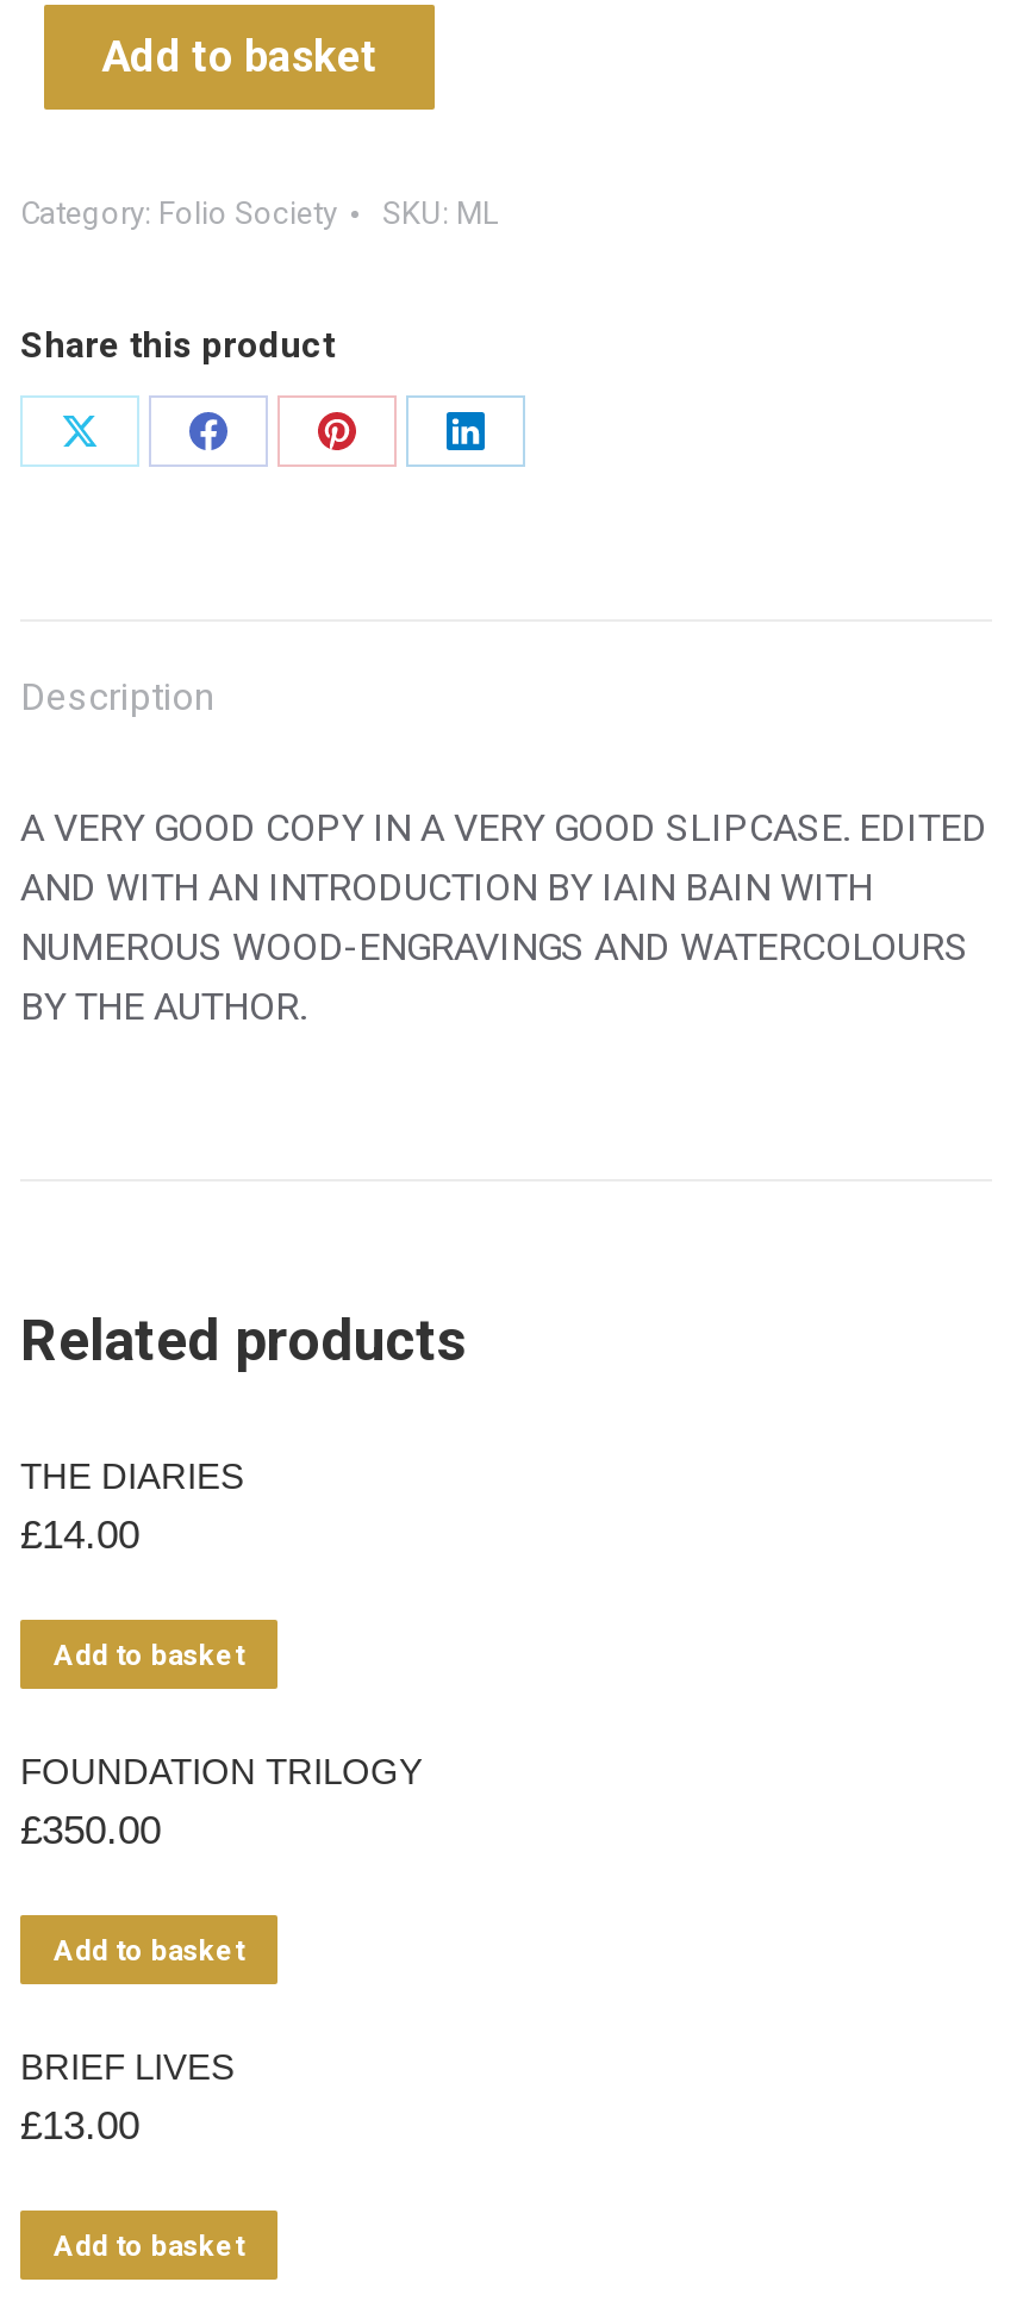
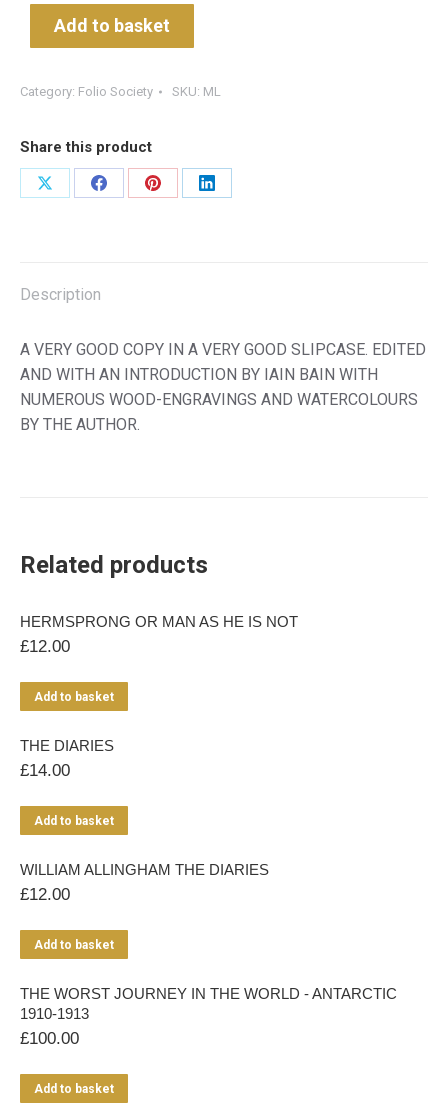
none -> [20,613,298,704] HERMSPRONG OR MAN AS HE IS NOT | £12.00 | Add to basket
[20,1751,423,1853] FOUNDATION TRILOGY | £350.00 -> [20,861,269,904] WILLIAM ALLINGHAM THE DIARIES | £12.00
[20,2046,235,2149] BRIEF LIVES | £13.00 -> [20,985,397,1048] THE WORST JOURNEY IN THE WORLD - ANTARCTIC | 1910-1913 | £100.00

